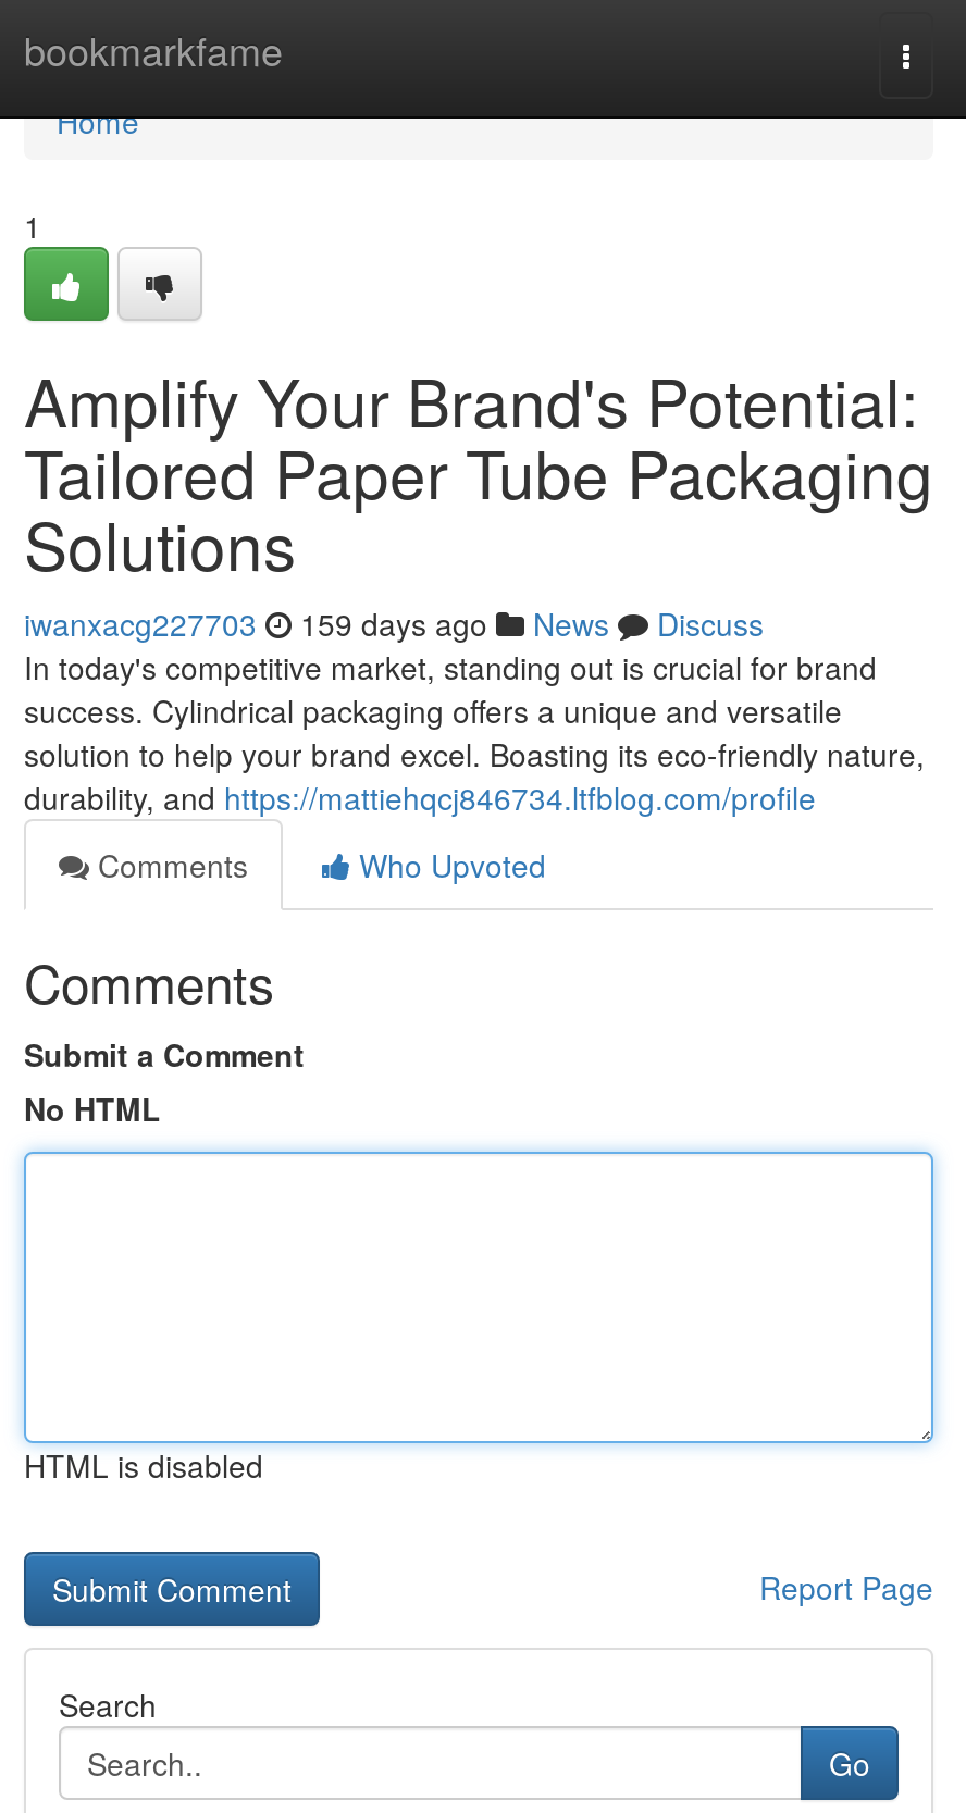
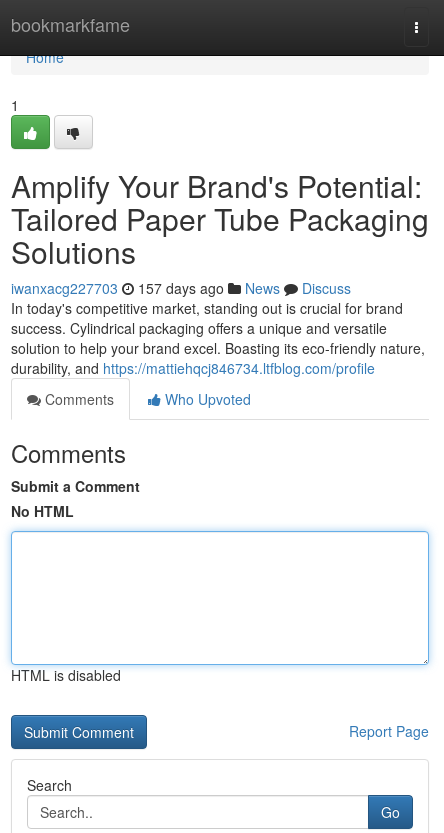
[24,601,764,645] iwanxacg227703 159 days ago News Discuss -> [11,278,351,298] iwanxacg227703 157 days ago News Discuss

